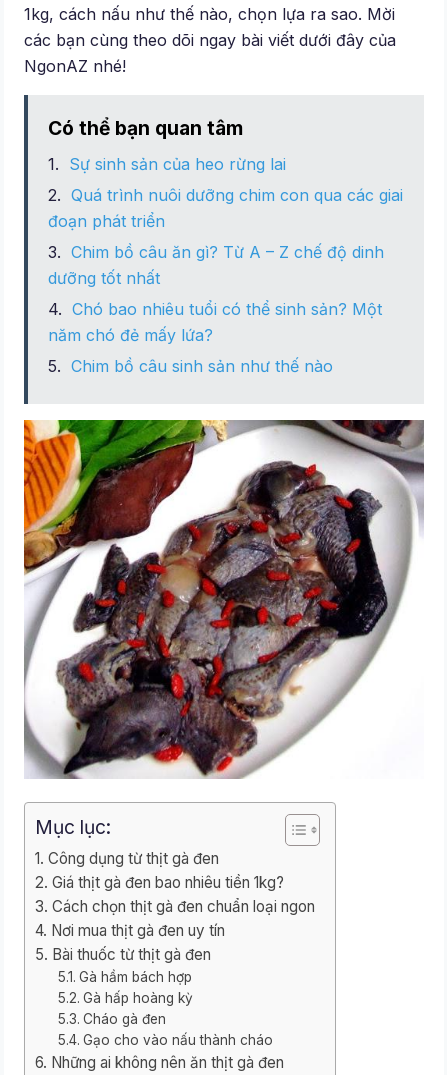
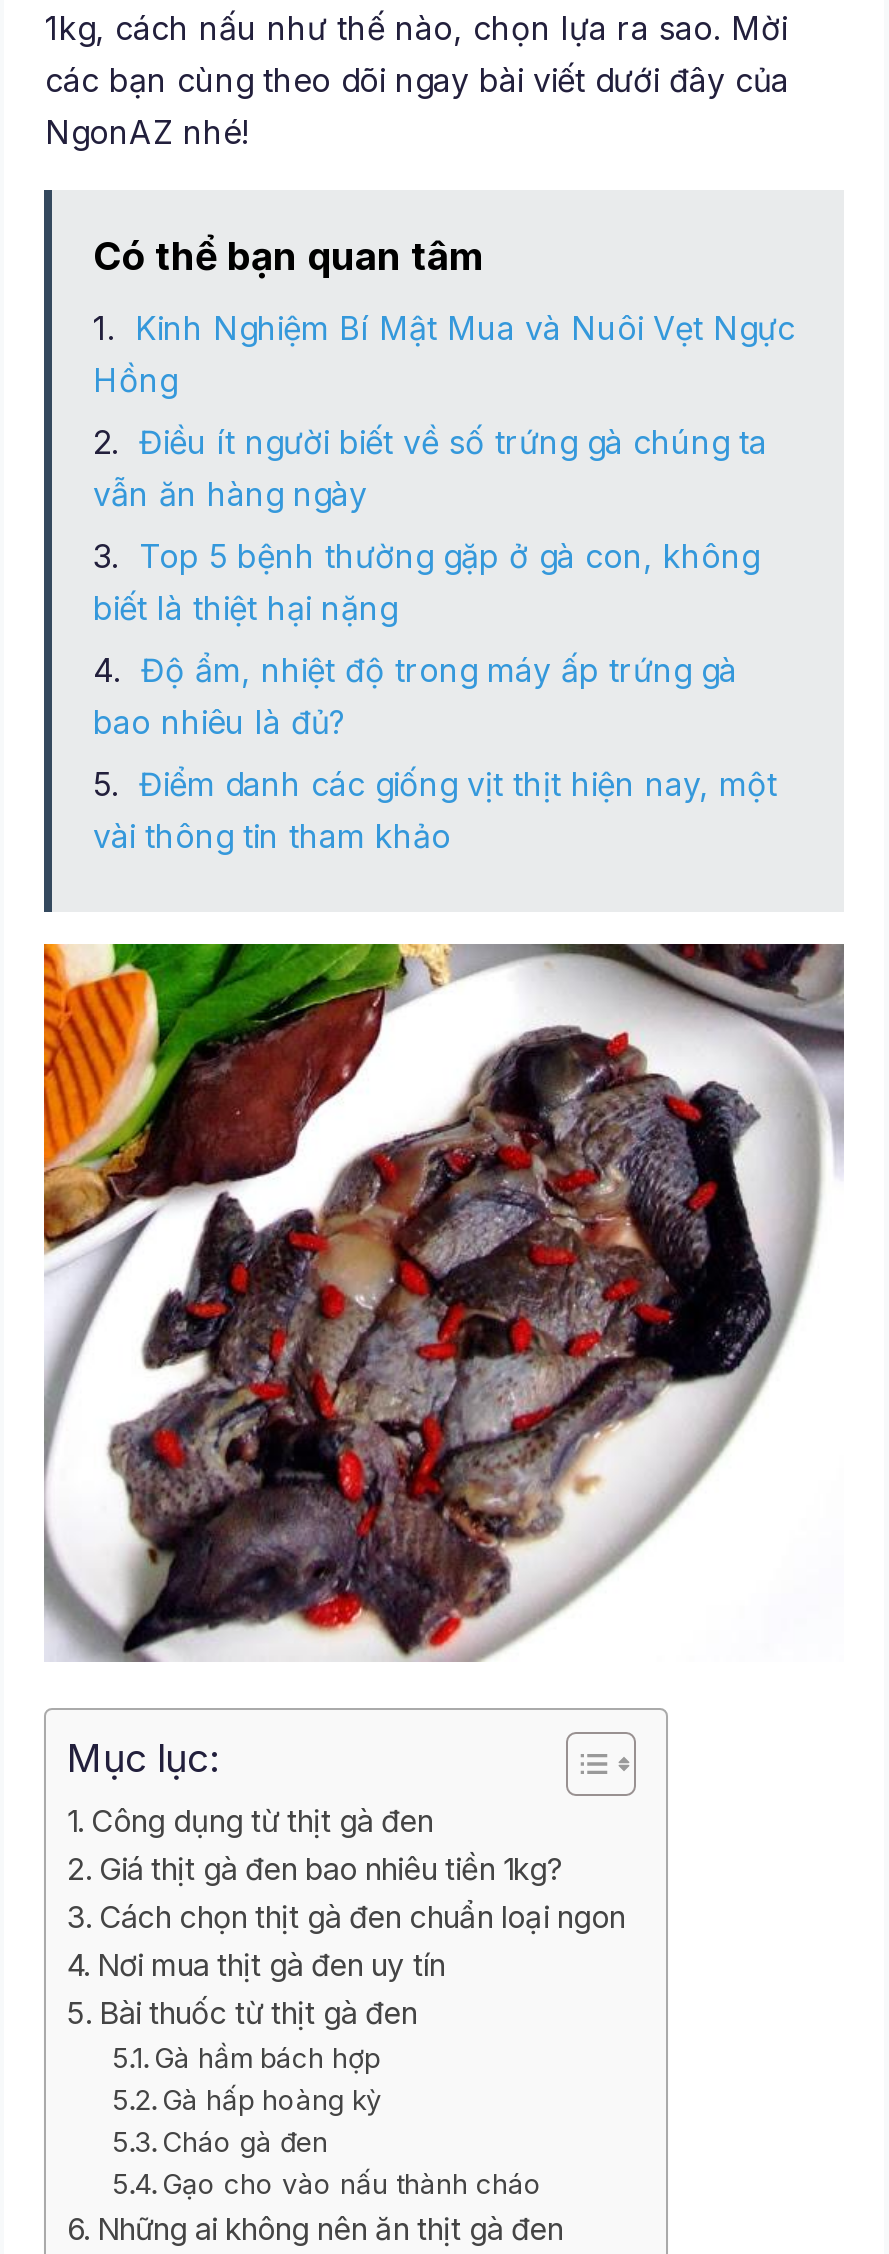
[69,154,286,174] Sự sinh sản của heo rừng lai -> [93,308,795,400] Kinh Nghiệm Bí Mật Mua và Nuôi Vẹt Ngực | Hồng
[48,185,403,231] Quá trình nuôi dưỡng chim con qua các giai | đoạn phát triển -> [93,422,767,514] Điều ít người biết về số trứng gà chúng ta | vẫn ăn hàng ngày
[48,242,384,288] Chim bồ câu ăn gì? Từ A – Z chế độ dinh | dưỡng tốt nhất -> [93,536,759,628] Top 5 bệnh thường gặp ở gà con, không | biết là thiệt hại nặng
[48,299,382,345] Chó bao nhiêu tuổi có thể sinh sản? Một | năm chó đẻ mấy lứa? -> [93,650,737,742] Độ ẩm, nhiệt độ trong máy ấp trứng gà | bao nhiêu là đủ?
[71,356,333,376] Chim bồ câu sinh sản như thế nào -> [93,764,777,856] Điểm danh các giống vịt thịt hiện nay, một | vài thông tin tham khảo

